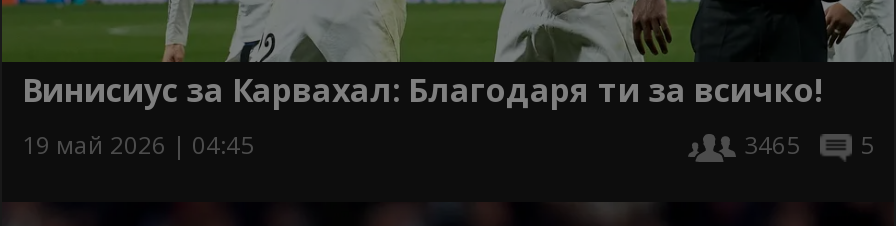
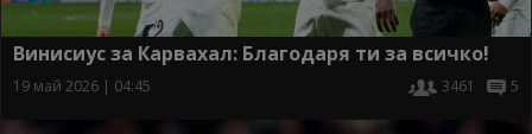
[744,128,874,162] 3465 5 -> [442,76,519,96] 3461 5

